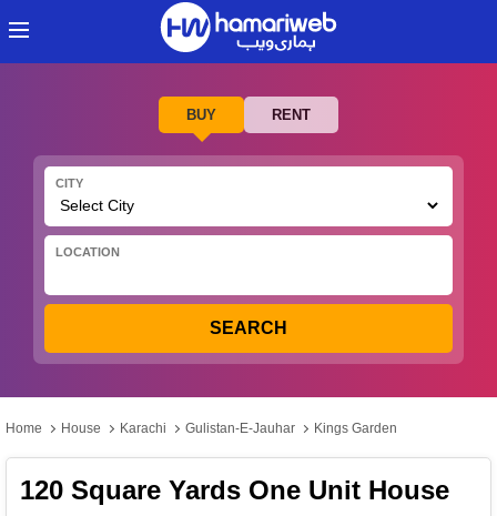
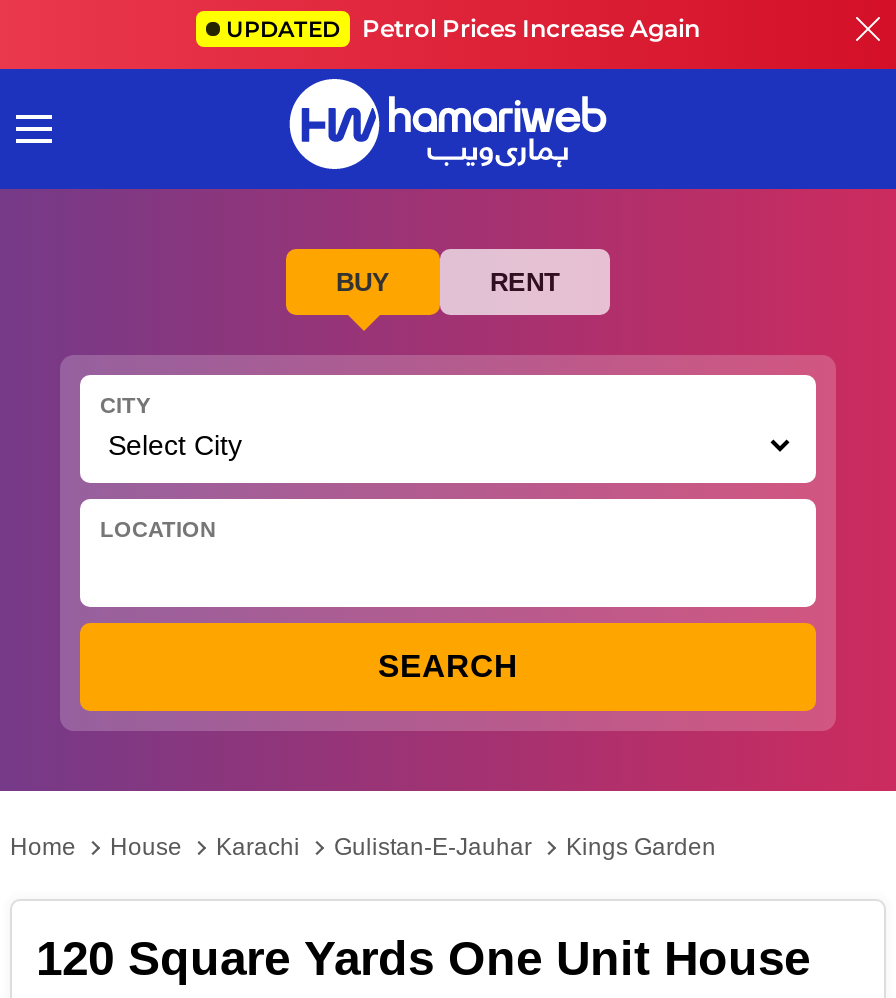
none -> [226,13,700,43] UPDATED Petrol Prices Increase Again

